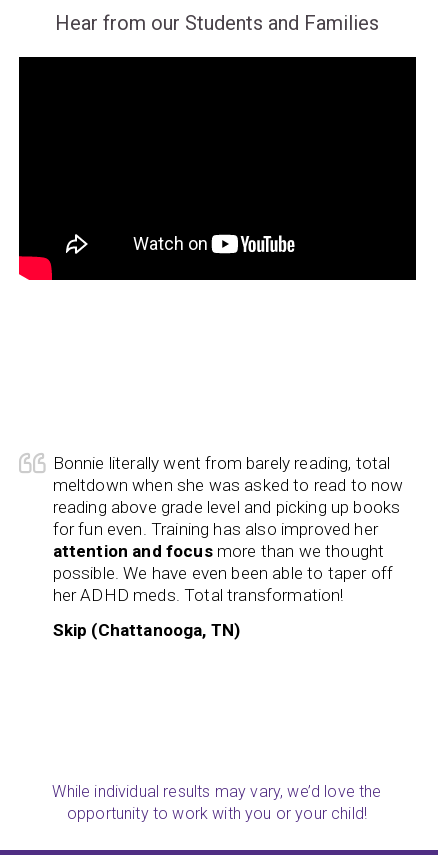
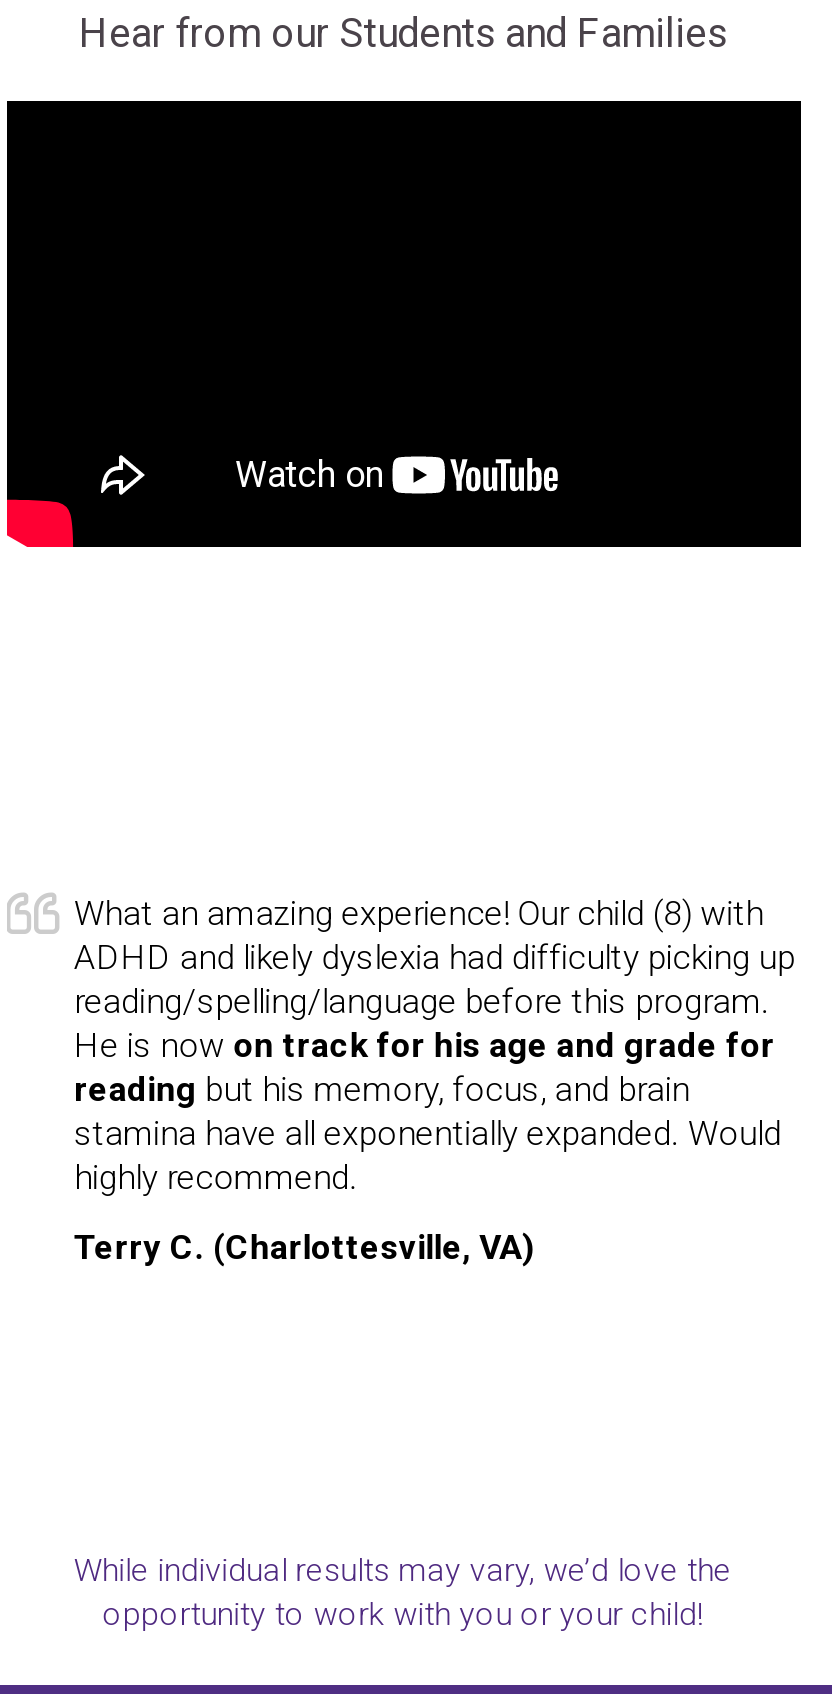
[52,453,404,605] Bonnie literally went from barely reading, total | meltdown when she was asked to read to now | reading above grade level and picking up books | for fun even. Training has also improved her | attention and focus more than we thought | possible. We have even been able to taper off | her ADHD meds. Total transformation! -> [74,893,795,1197] What an amazing experience! Our child (8) with | ADHD and likely dyslexia had difficulty picking up | reading/spelling/language before this program. | He is now on track for his age and grade for | reading but his memory, focus, and brain | stamina have all exponentially expanded. Would | highly recommend.
[52,620,240,640] Skip (Chattanooga, TN) -> [74,1227,534,1267] Terry C. (Charlottesville, VA)

